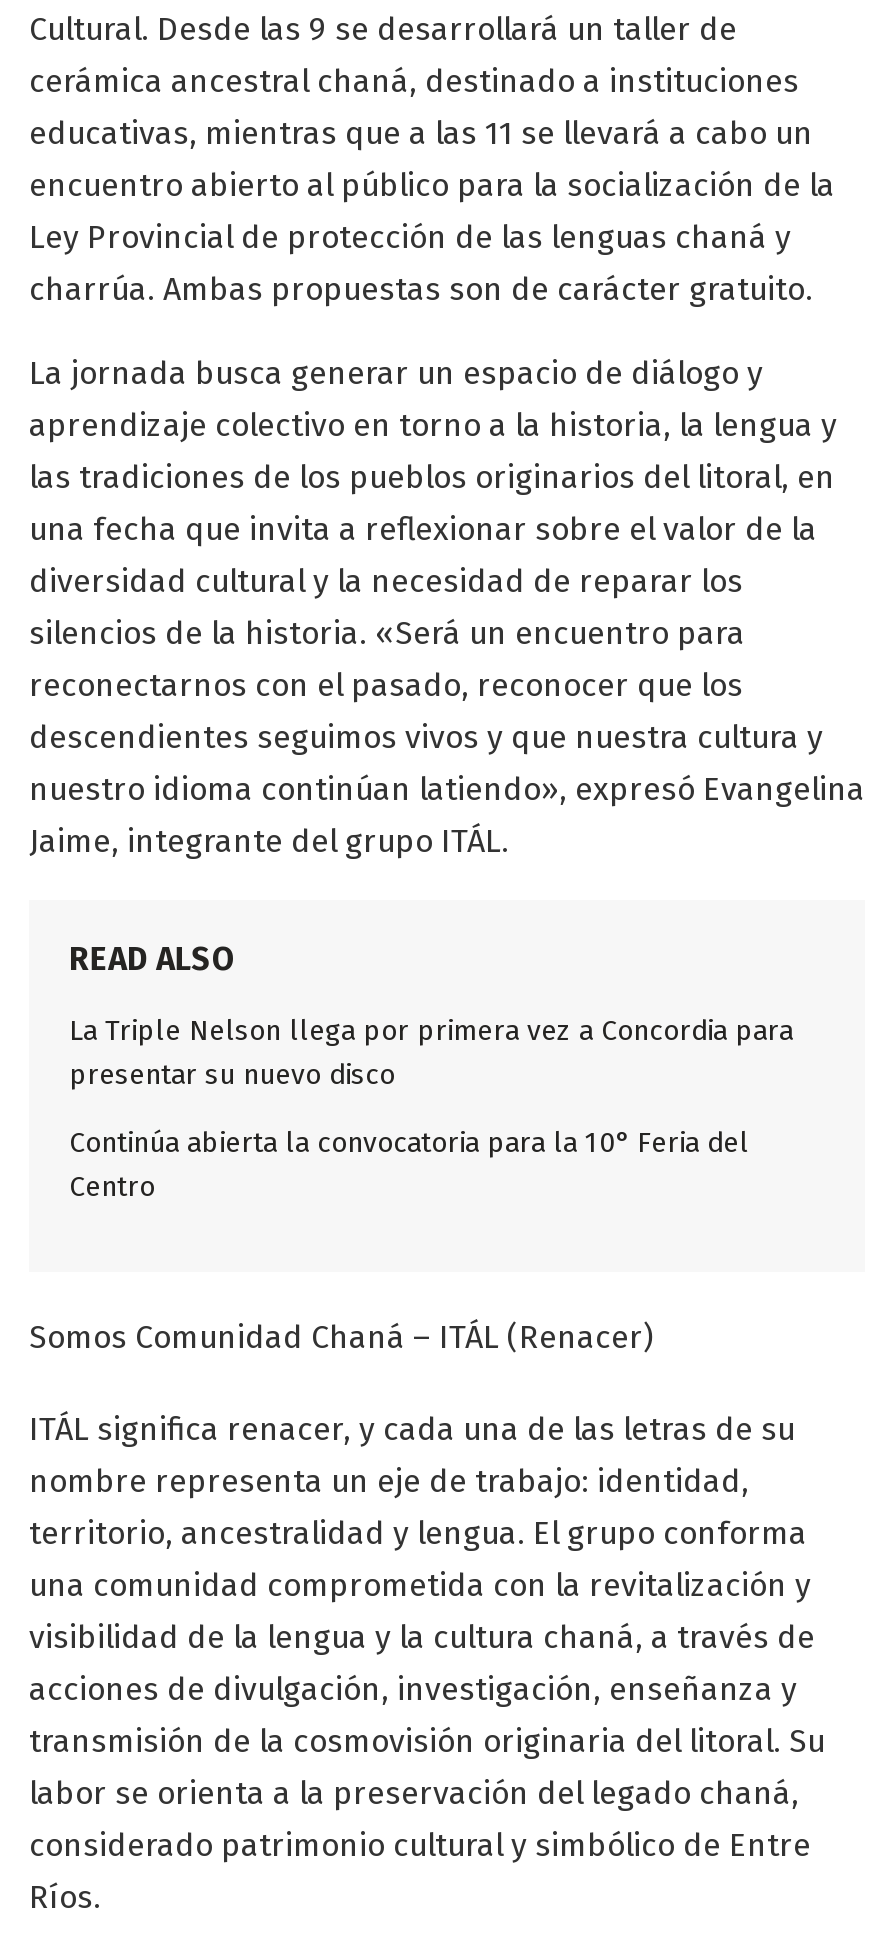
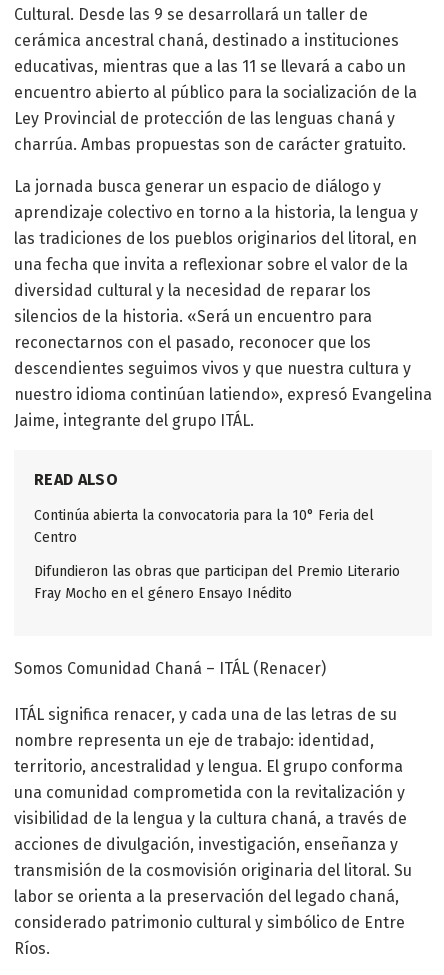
[69,1015,793,1093] La Triple Nelson llega por primera vez a Concordia para | presentar su nuevo disco -> none
moved [69,1127,749,1205] -> [34,507,374,546]: Continúa abierta la convocatoria para la 10° Feria del | Centro
none -> [34,563,400,602] Difundieron las obras que participan del Premio Literario | Fray Mocho en el género Ensayo Inédito

